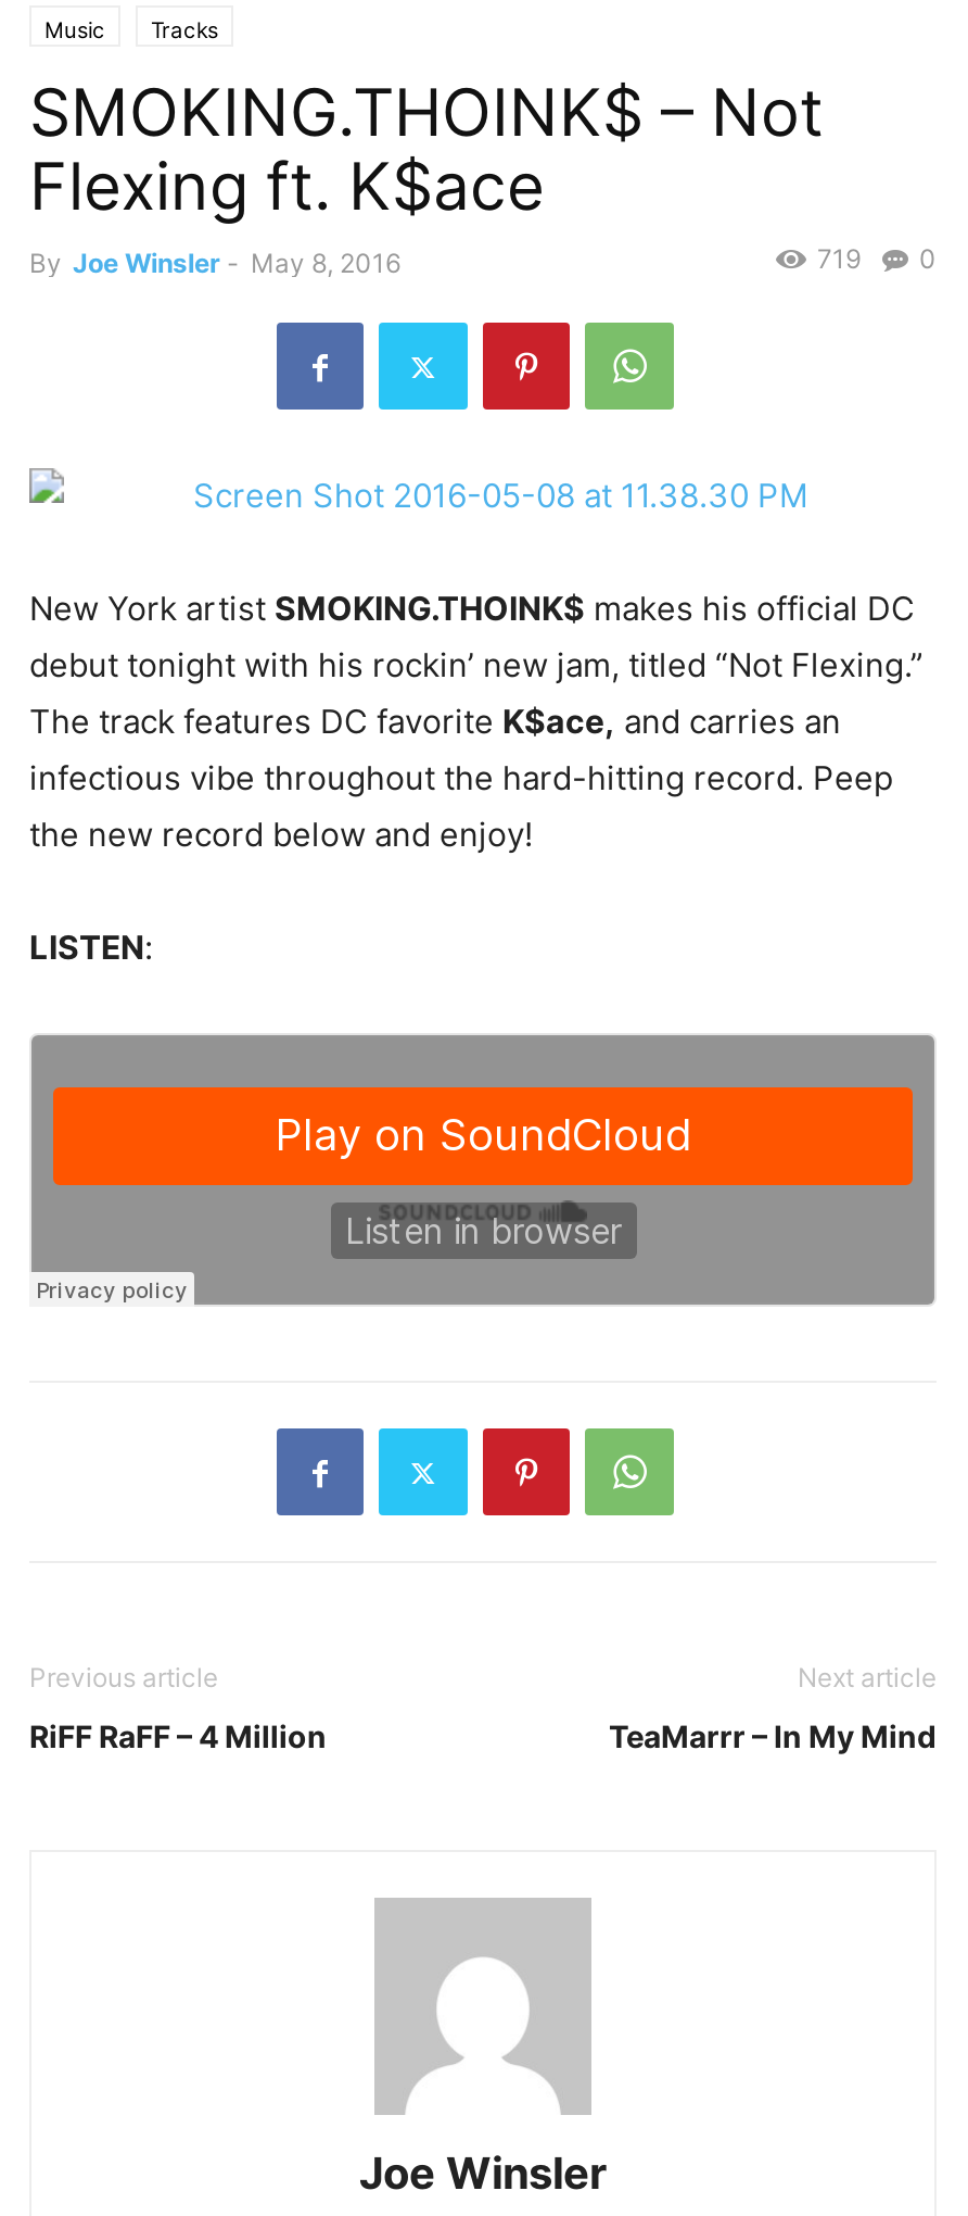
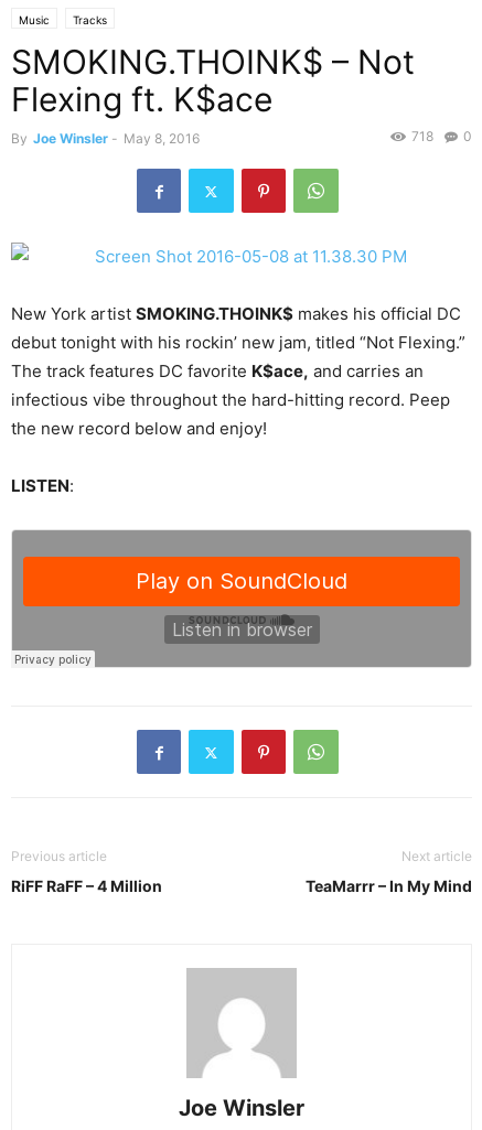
[817,242,937,275] 719 0 -> [411,128,472,144] 718 0

